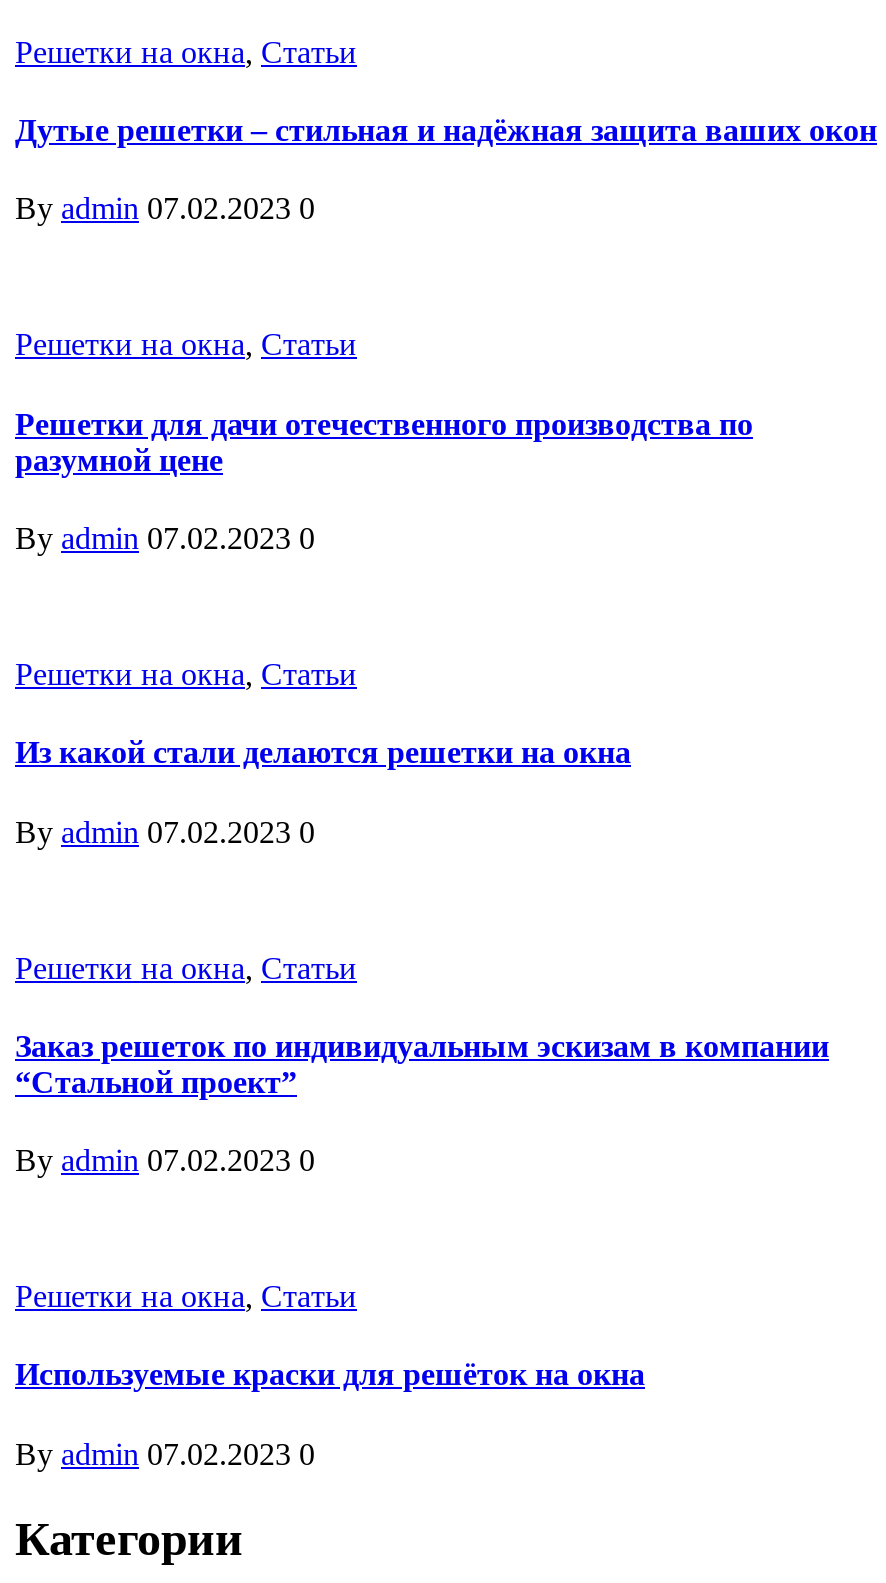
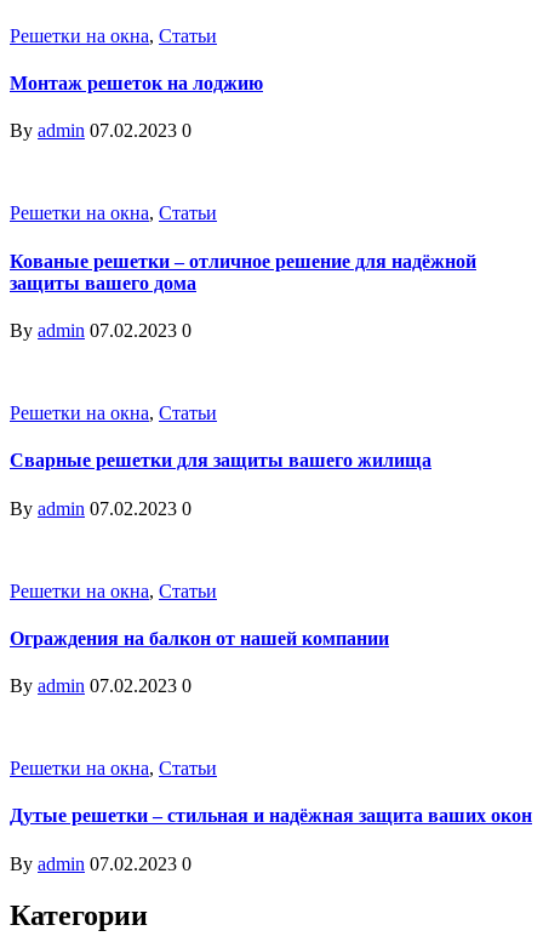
none -> [10,73,263,94] Монтаж решеток на лоджию
moved [15,113,877,147] -> [10,805,532,826]: Дутые решетки – стильная и надёжная защита ваших окон
[15,406,753,476] Решетки для дачи отечественного производства по | разумной цене -> [10,251,476,293] Кованые решетки – отличное решение для надёжной | защиты вашего дома
[15,736,631,770] Из какой стали делаются решетки на окна -> [10,450,431,471] Сварные решетки для защиты вашего жилища
[15,1029,829,1099] Заказ решеток по индивидуальным эскизам в компании | “Стальной проект” -> [10,628,389,648] Ограждения на балкон от нашей компании
[15,1358,645,1392] Используемые краски для решёток на окна -> none

